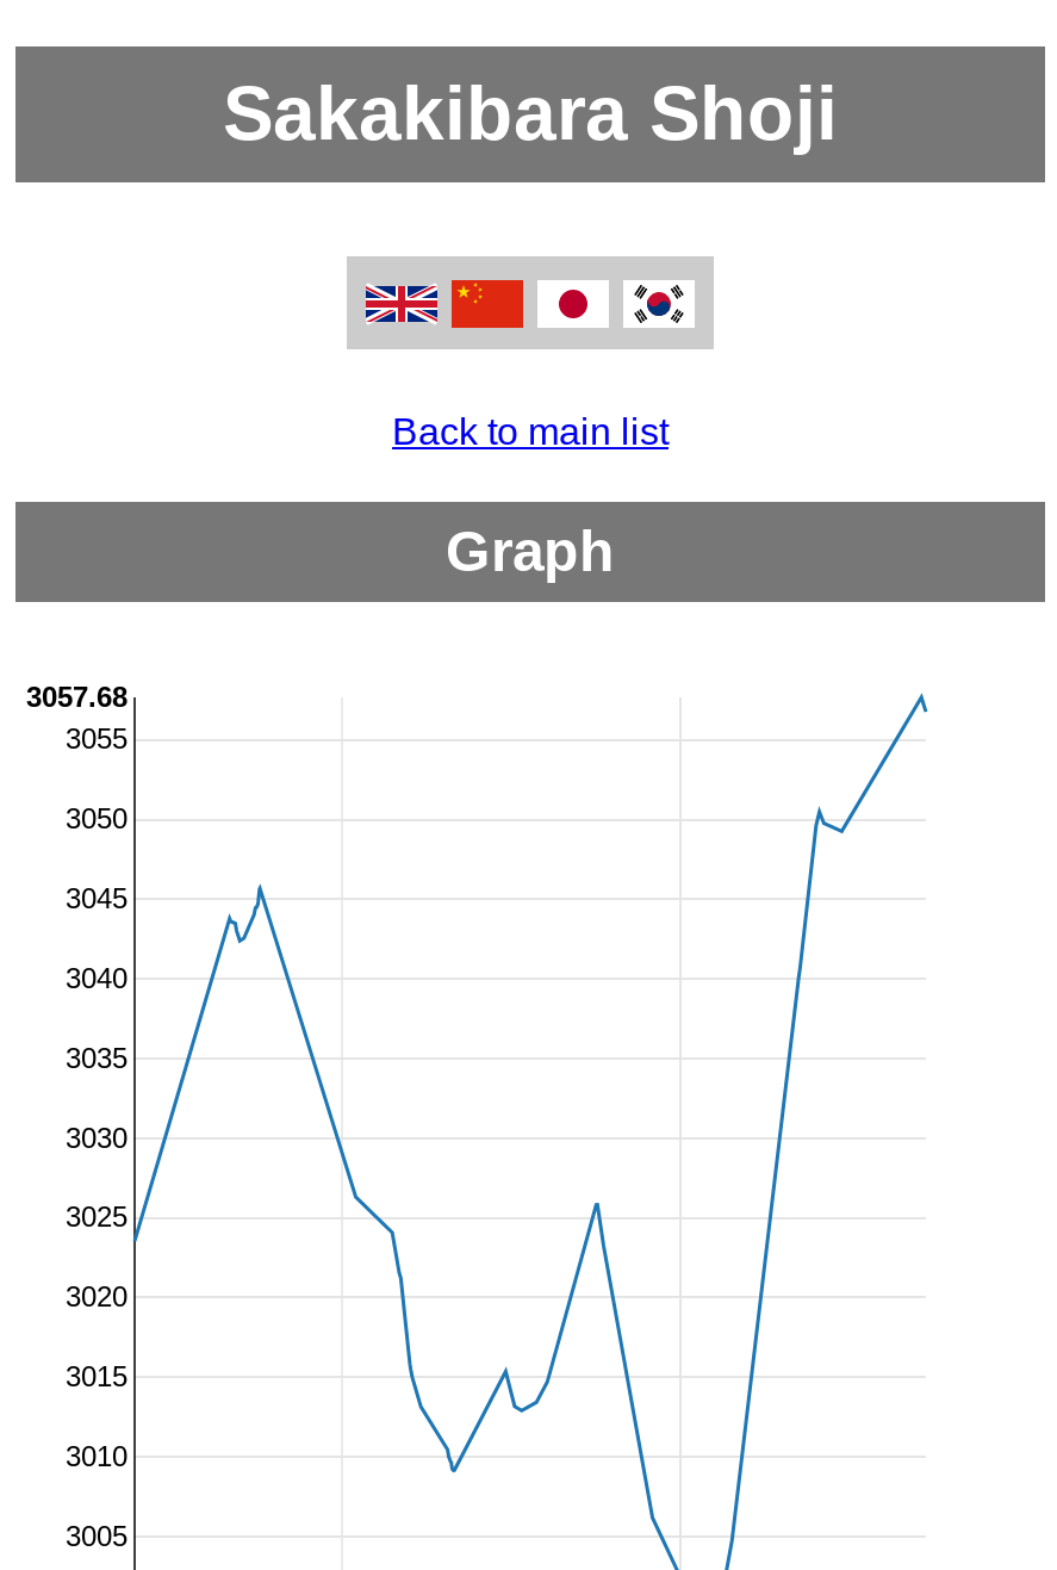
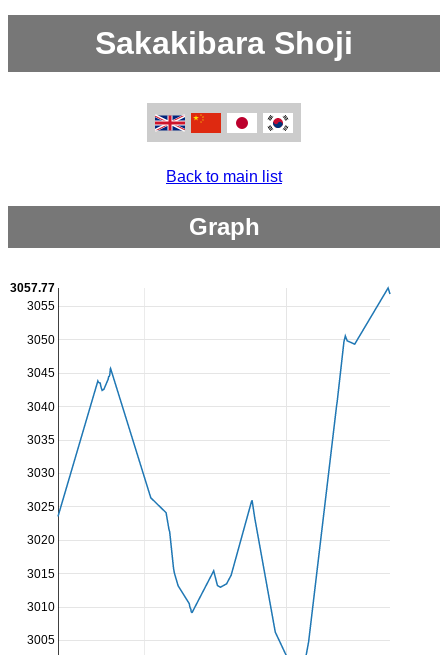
[26,681,128,713] 3057.68 -> [10,281,55,295] 3057.77

